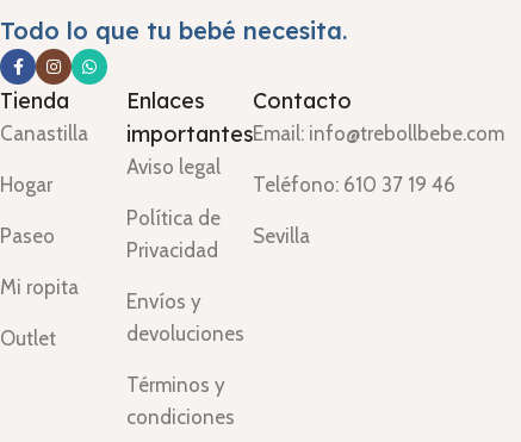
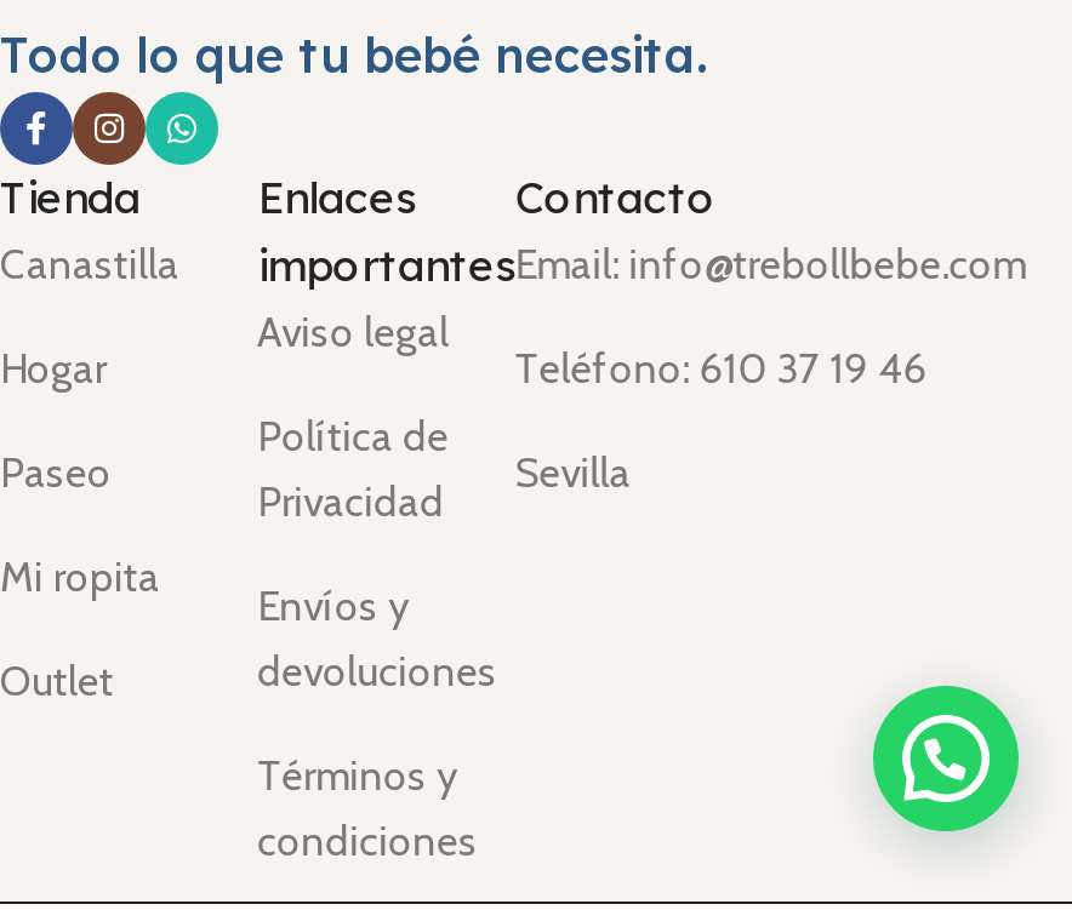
none -> [868,683,1023,846] [image]

